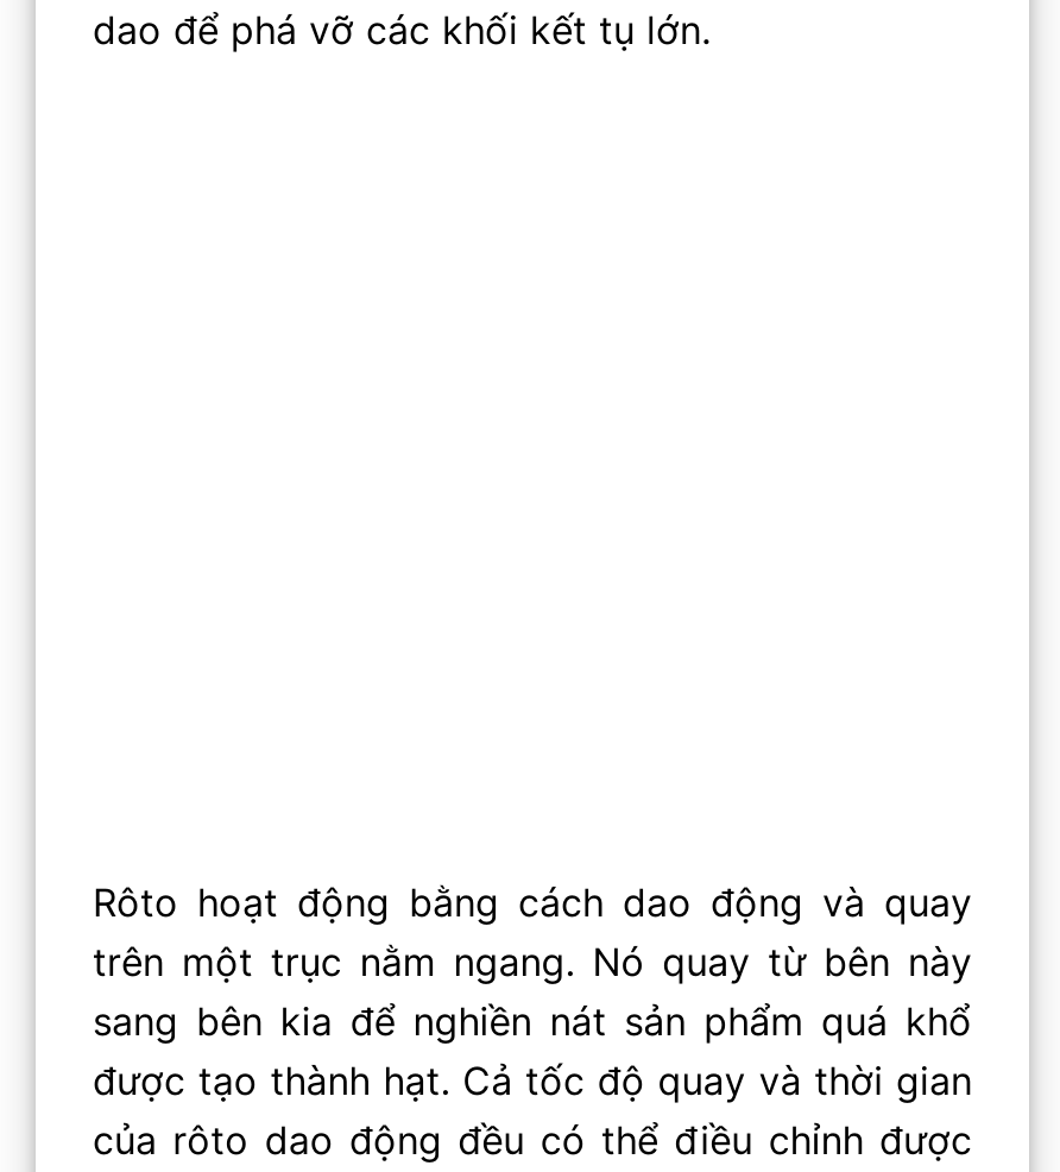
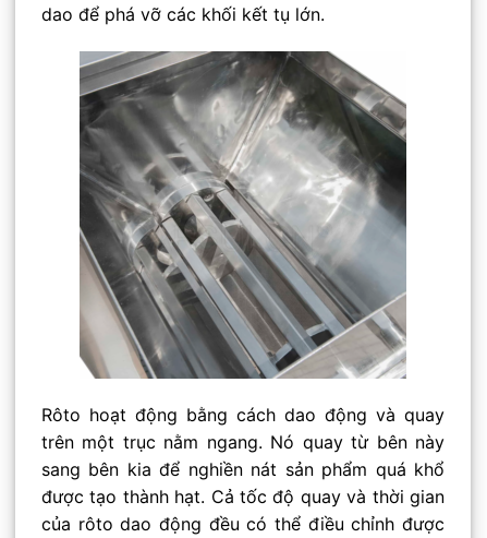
none -> [78,50,407,380] [image]

